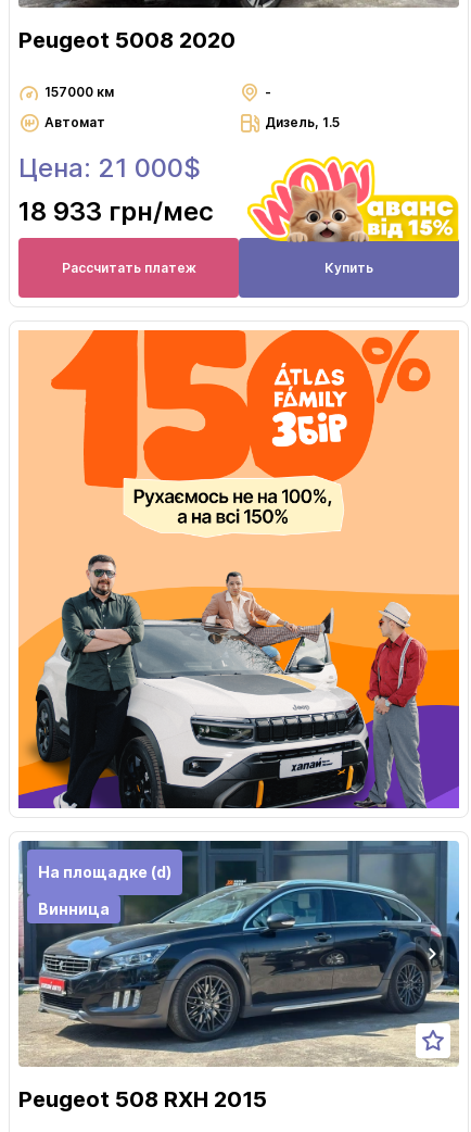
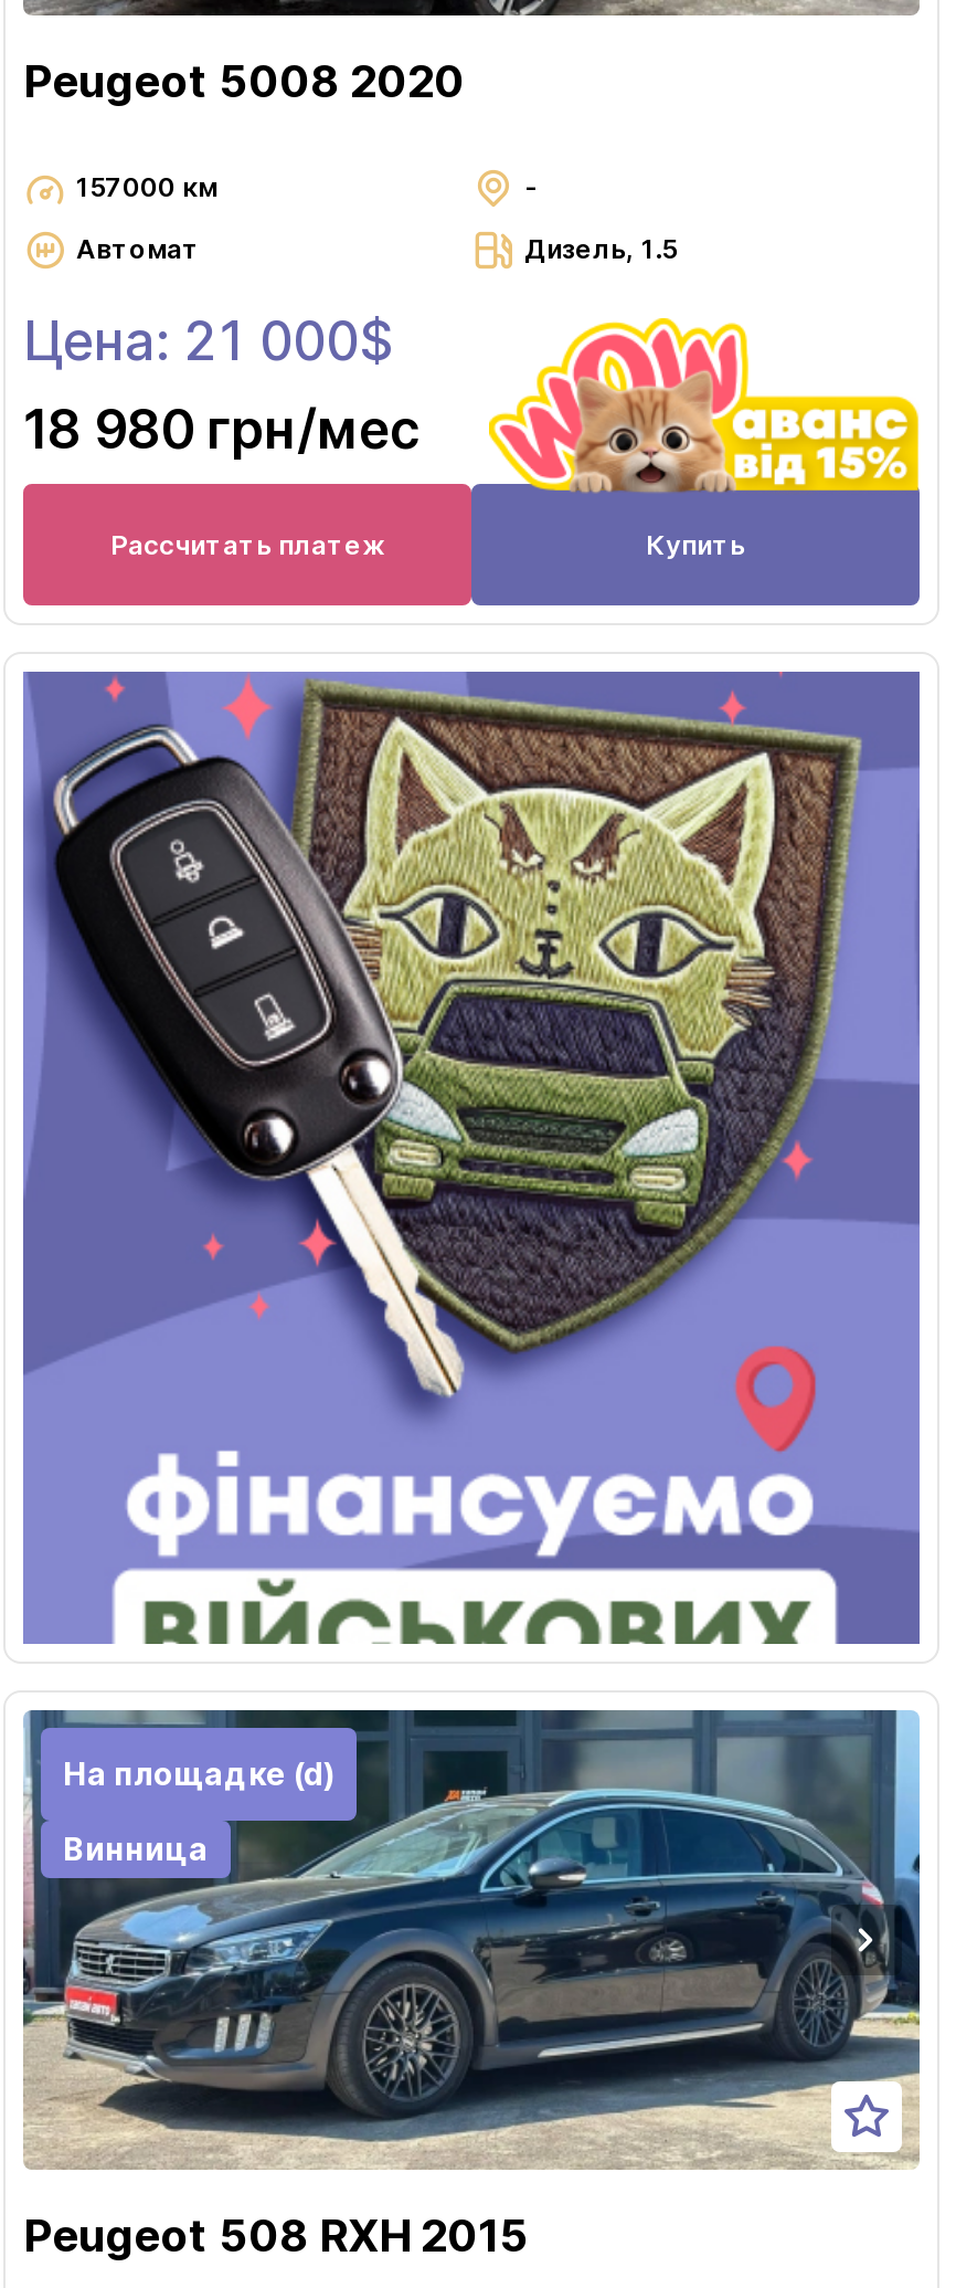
[18,196,214,227] 18 933 грн/мес -> [23,398,421,462] 18 980 грн/мес
[17,329,460,809] [image] -> [21,669,922,1646] [image]

